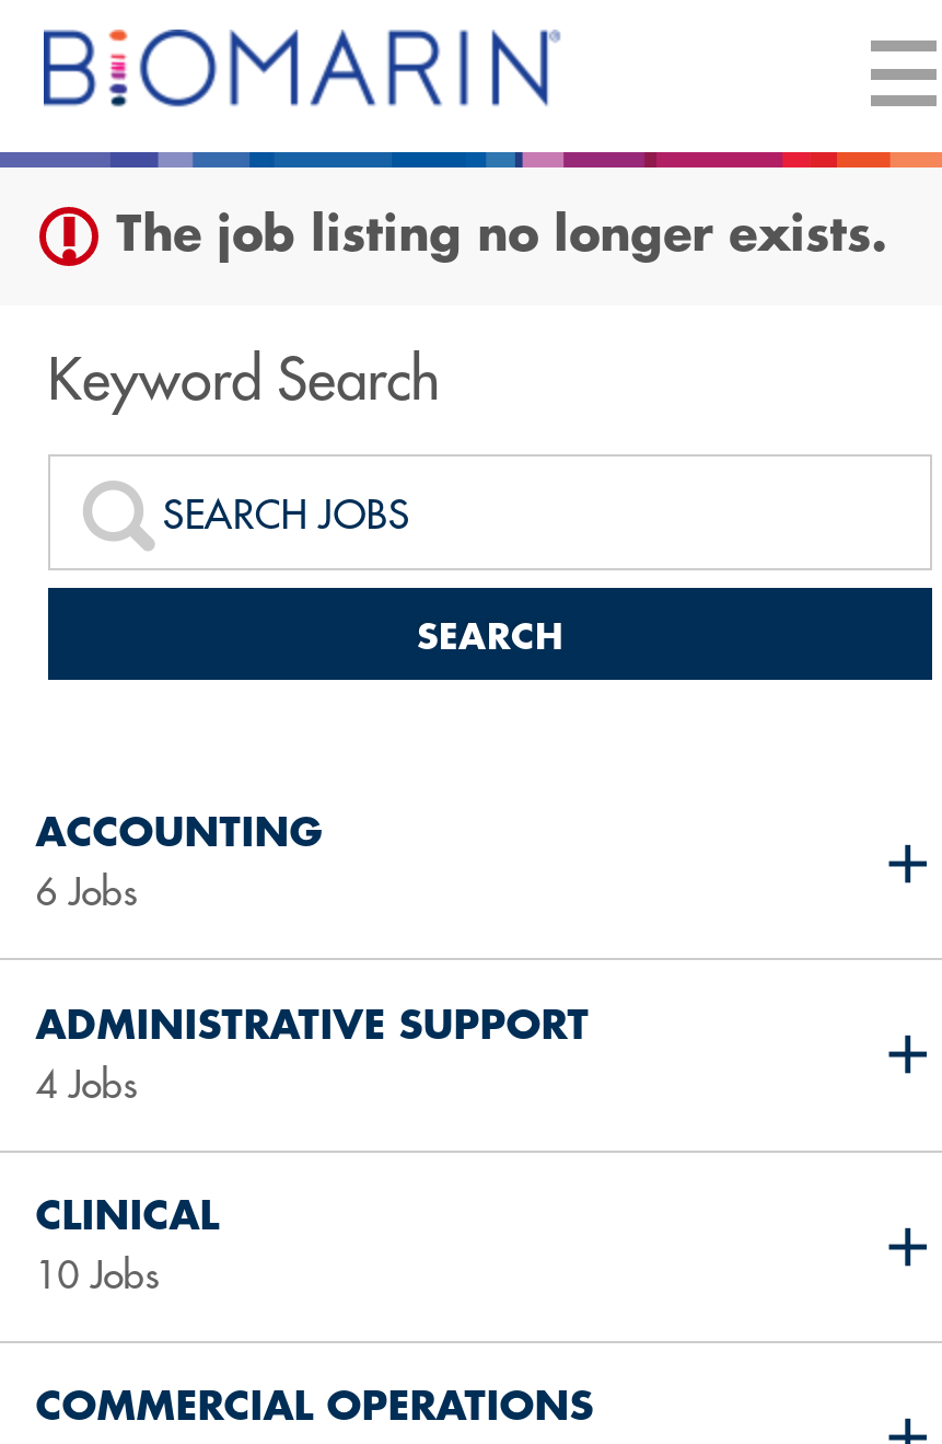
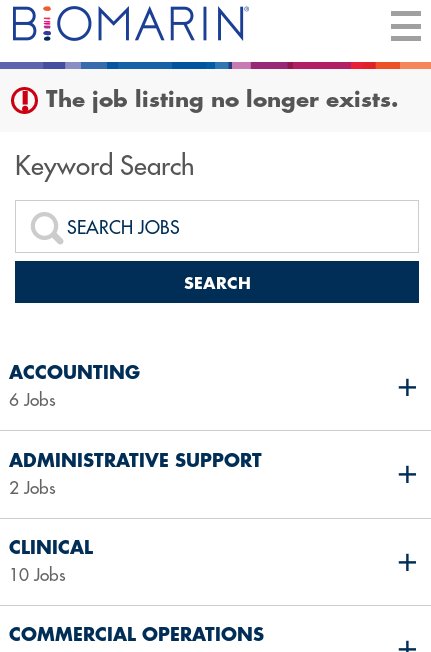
[35,1067,138,1104] 4 Jobs -> [9,480,56,497] 2 Jobs

